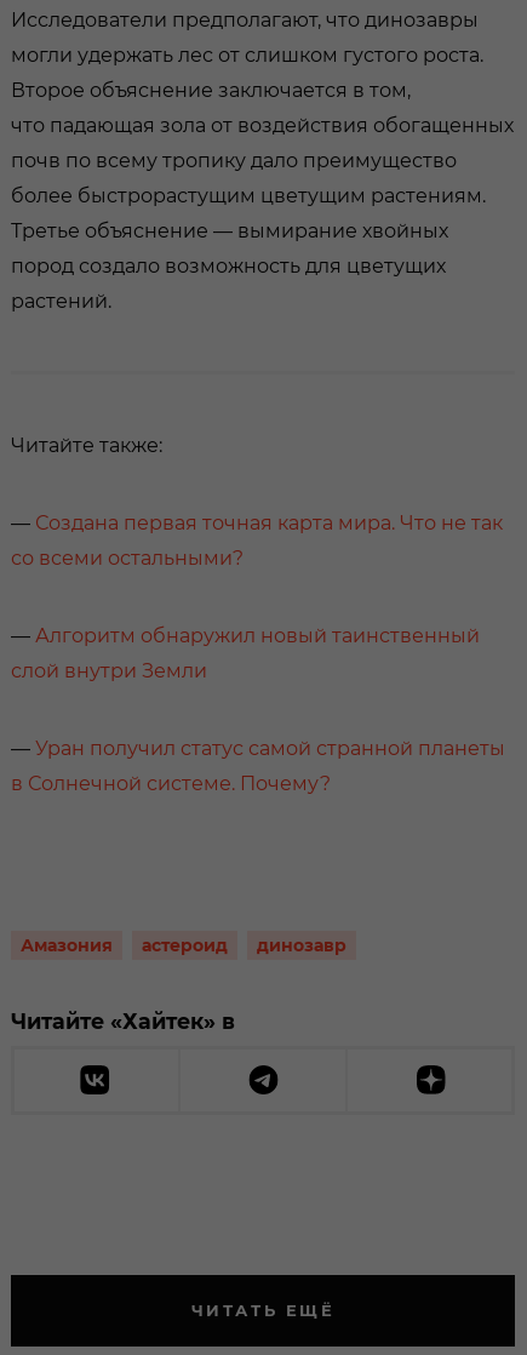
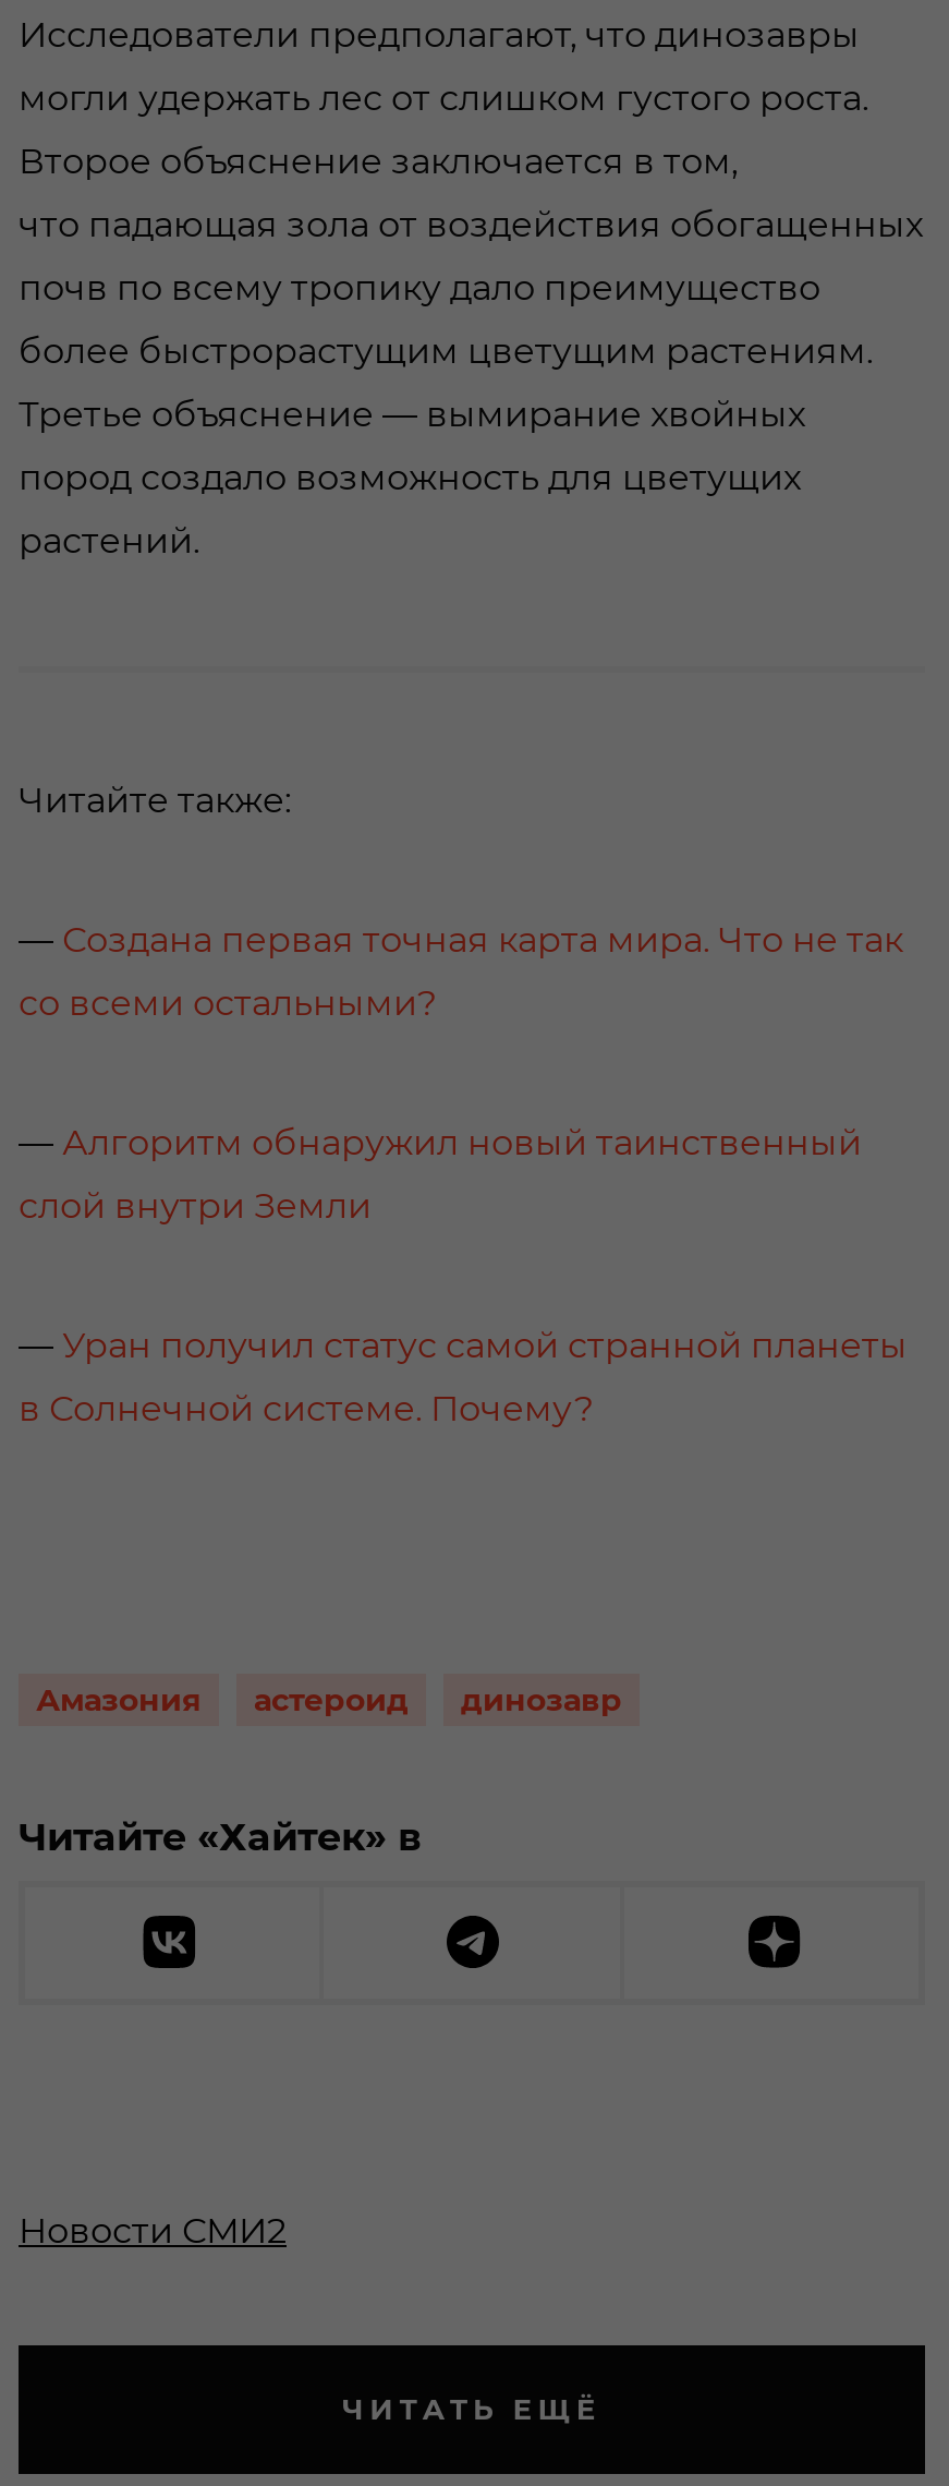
none -> [19,2209,287,2251] Новости СМИ2

